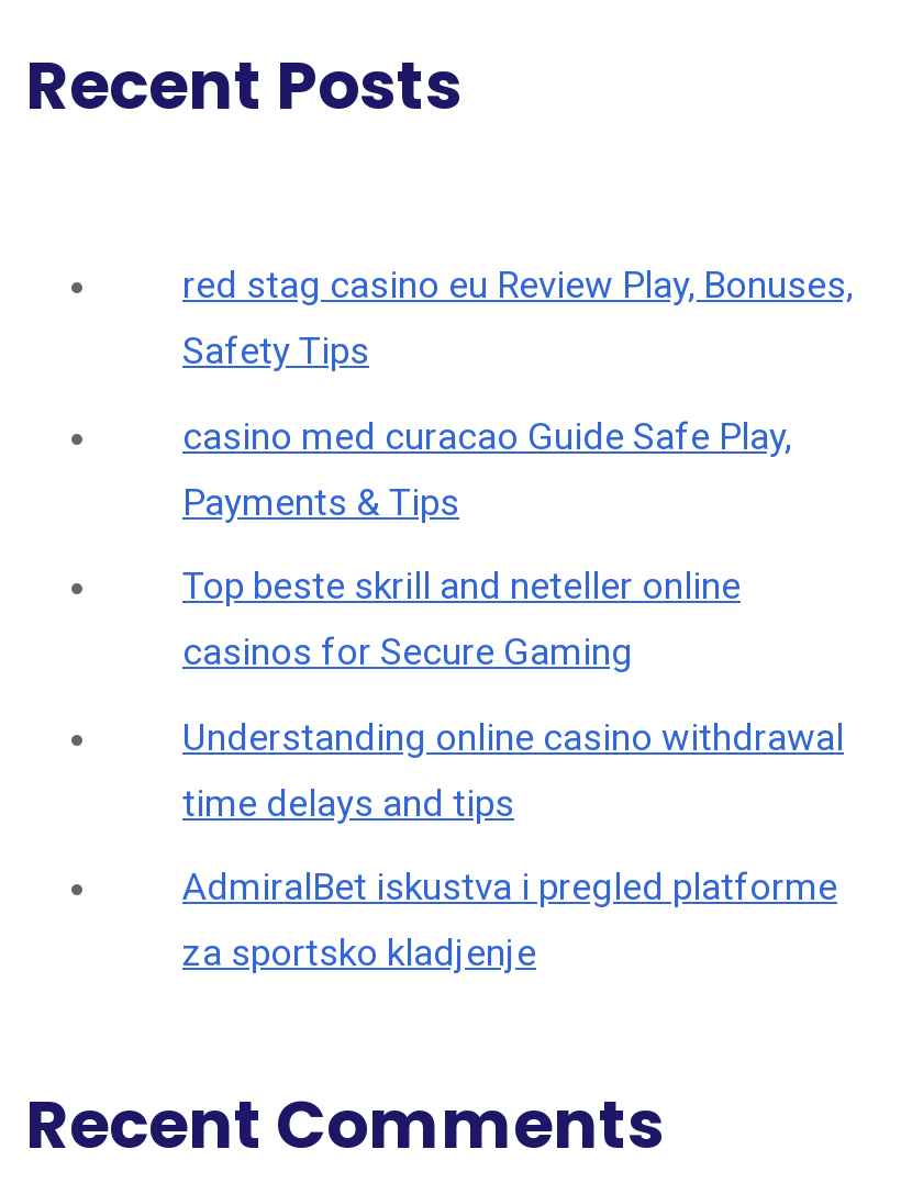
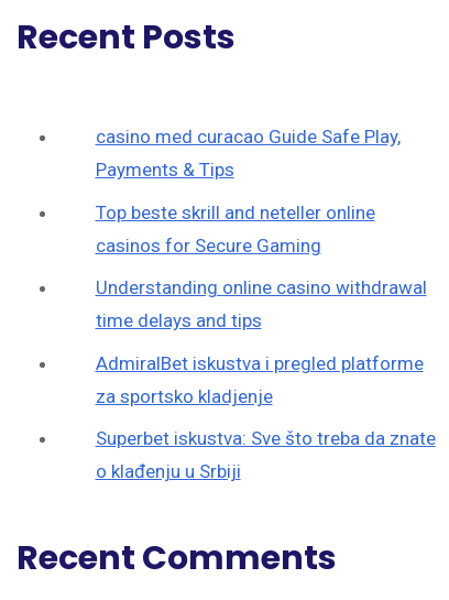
[182,263,853,372] red stag casino eu Review Play, Bonuses, | Safety Tips -> none
moved [182,413,844,974] -> [95,126,426,407]: casino med curacao Guide Safe Play, | Payments & Tips | Top beste skrill and neteller online | casinos for Secure Gaming | Understanding online casino withdrawal | time delays and tips | AdmiralBet iskustva i pregled platforme | za sportsko kladjenje
none -> [95,427,435,482] Superbet iskustva: Sve što treba da znate | o klađenju u Srbiji

